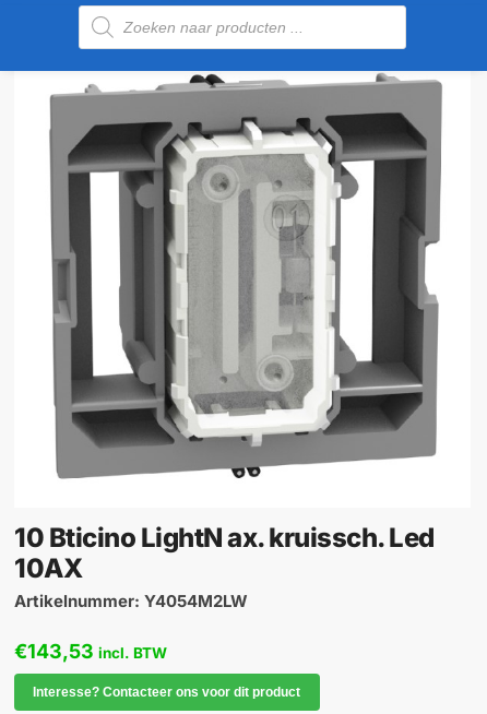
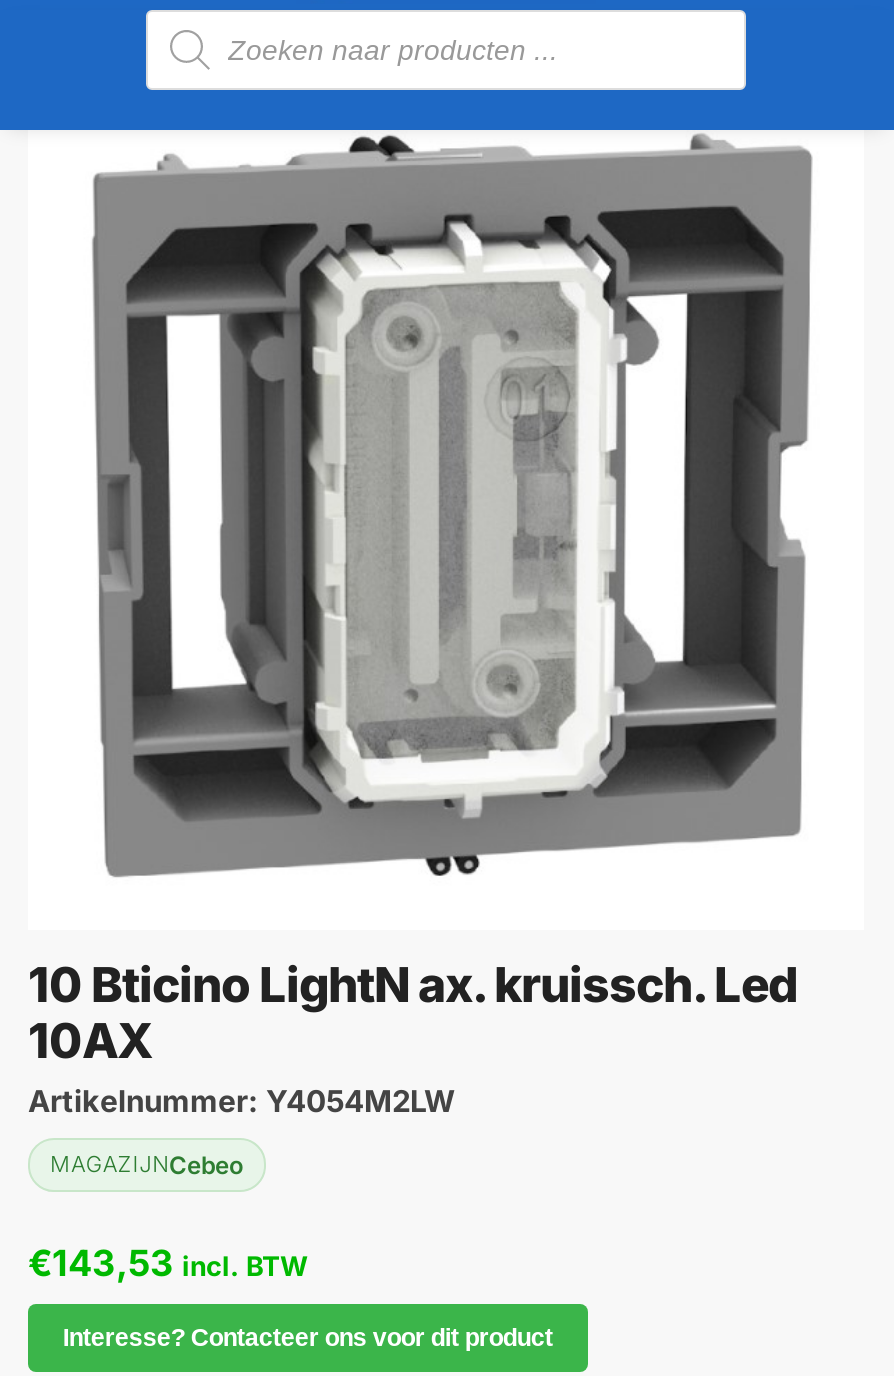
none -> [50,1150,243,1180] MAGAZIJNCebeo

